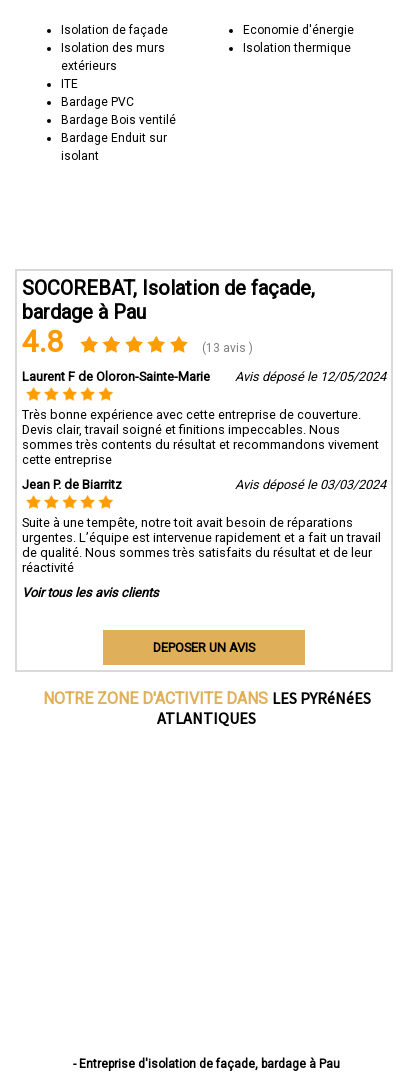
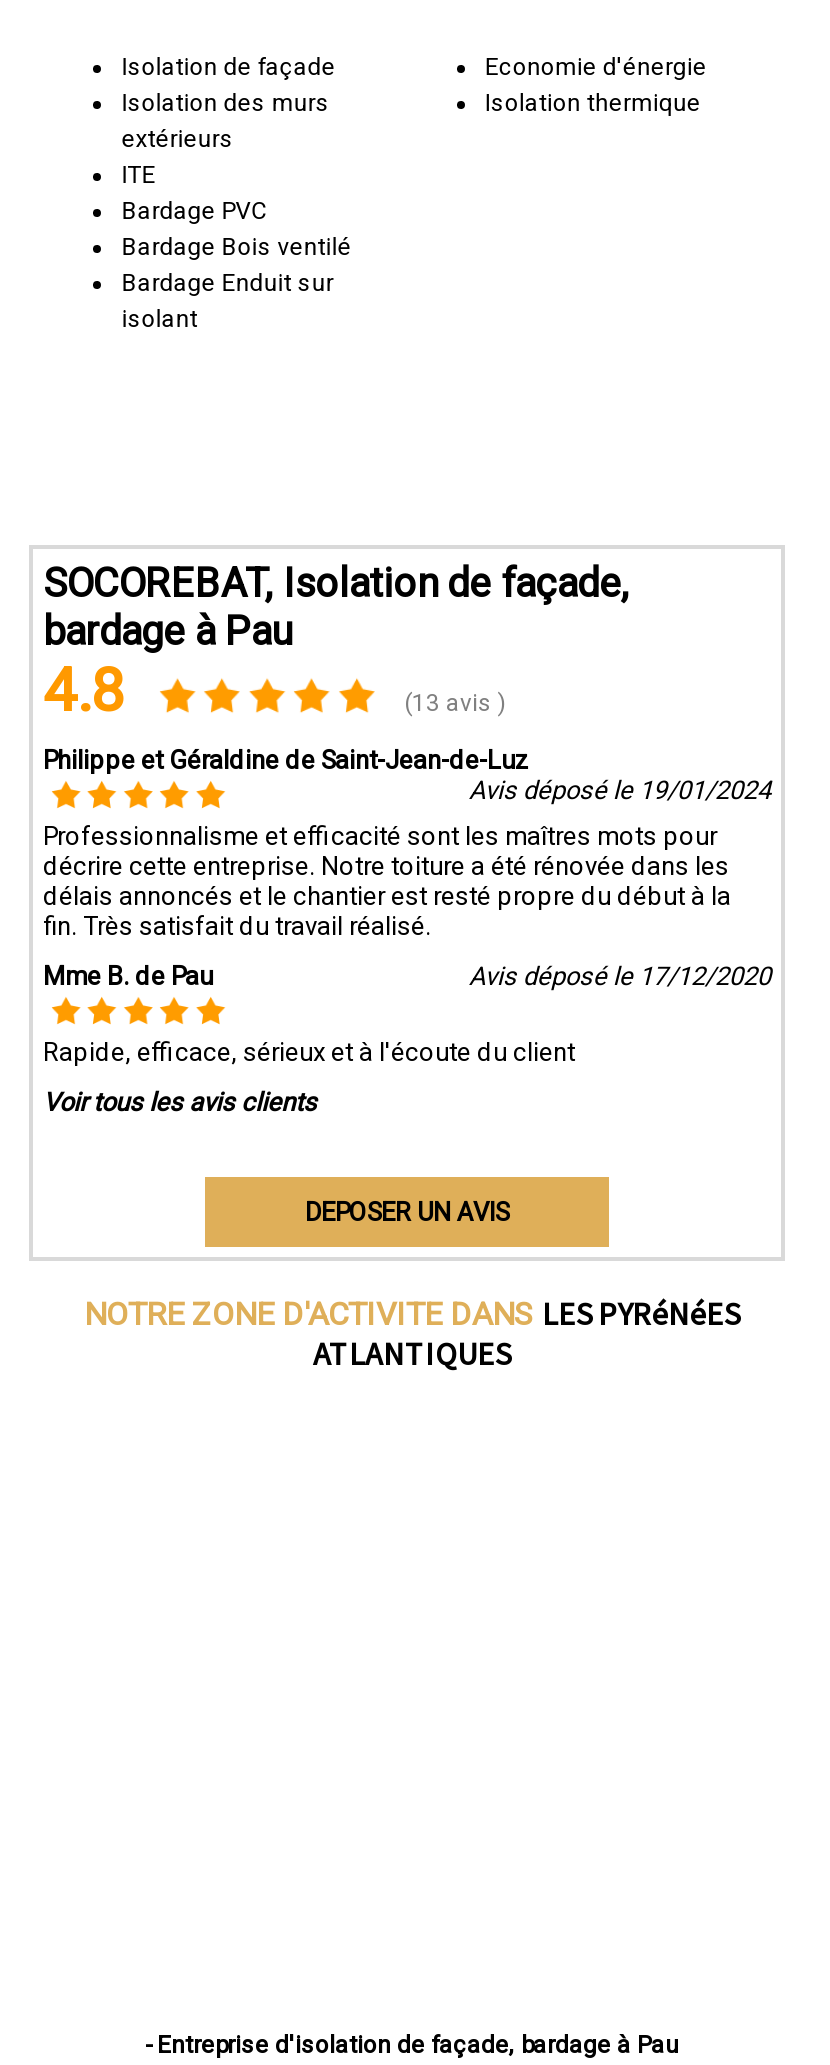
[22,369,386,384] Laurent F de Oloron-Sainte-Marie | Avis déposé le 12/05/2024 -> [43,746,771,806] Philippe et Géraldine de Saint-Jean-de-Luz | Avis déposé le 19/01/2024
[22,407,379,467] Très bonne expérience avec cette entreprise de couverture. | Devis clair, travail soigné et finitions impeccables. Nous | sommes très contents du résultat et recommandons vivement | cette entreprise -> [43,822,731,942] Professionnalisme et efficacité sont les maîtres mots pour | décrire cette entreprise. Notre toiture a été rénovée dans les | délais annoncés et le chantier est resté propre du début à la | fin. Très satisfait du travail réalisé.
[22,477,386,492] Jean P. de Biarritz | Avis déposé le 03/03/2024 -> [43,962,771,992] Mme B. de Pau | Avis déposé le 17/12/2020
[22,515,381,575] Suite à une tempête, notre toit avait besoin de réparations | urgentes. L’équipe est intervenue rapidement et a fait un travail | de qualité. Nous sommes très satisfaits du résultat et de leur | réactivité -> [43,1038,575,1068] Rapide, efficace, sérieux et à l'écoute du client

